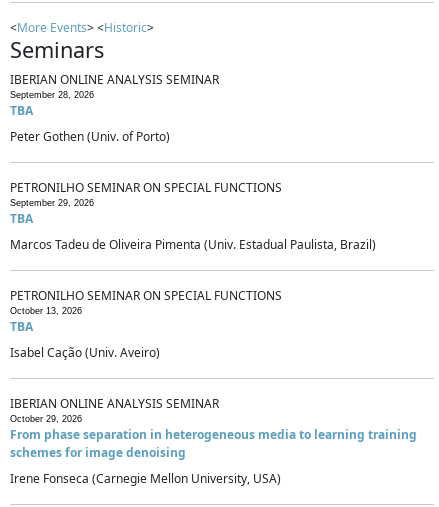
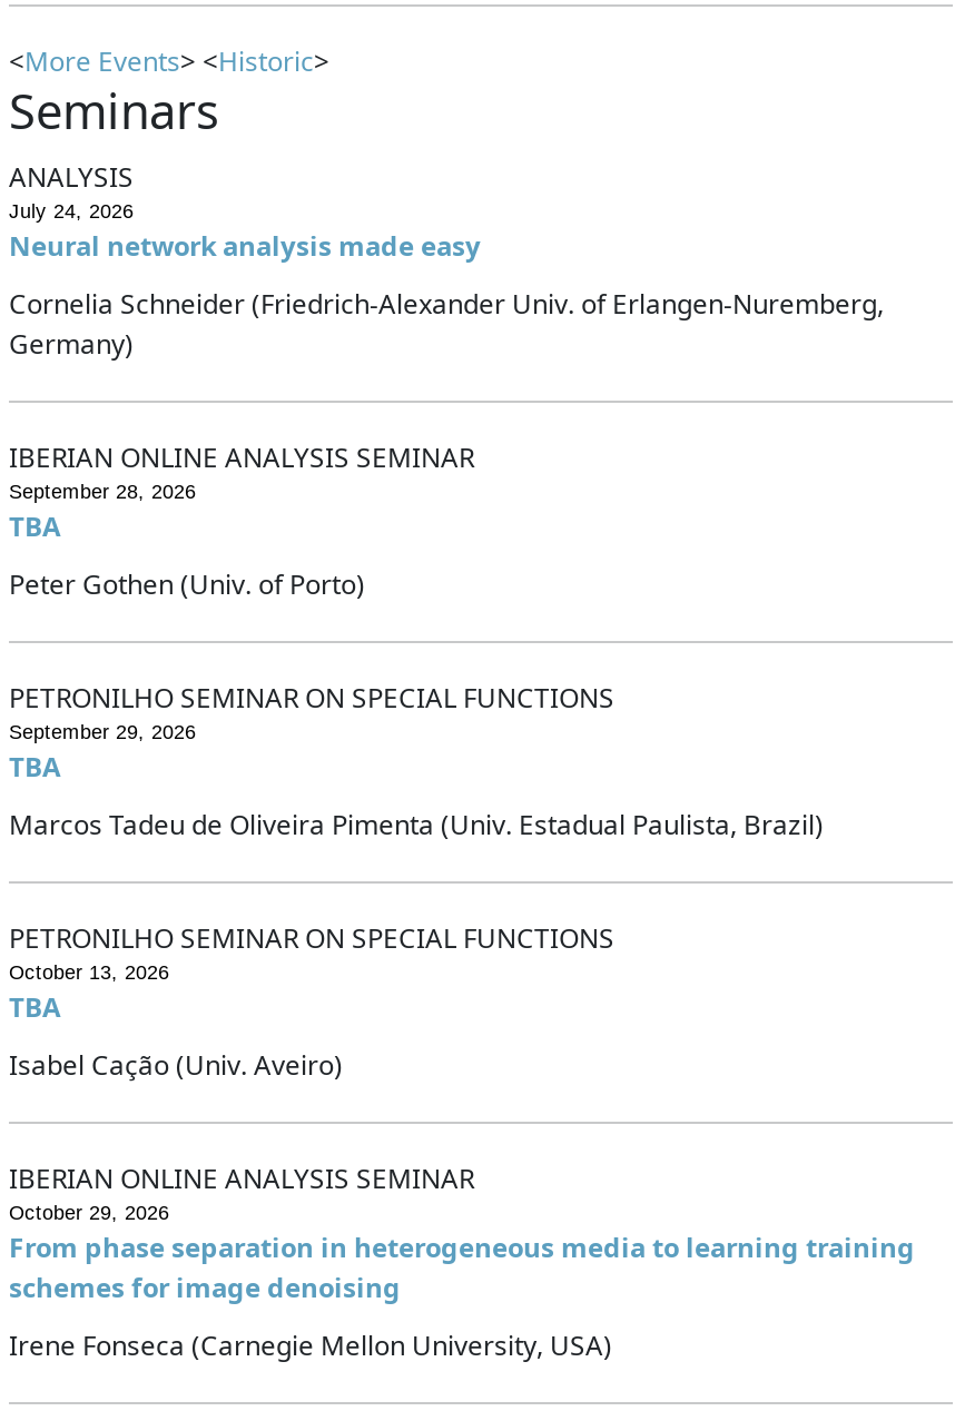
none -> [9,159,884,364] ANALYSIS | July 24, 2026 | Neural network analysis made easy | Cornelia Schneider (Friedrich-Alexander Univ. of Erlangen-Nuremberg, | Germany)

